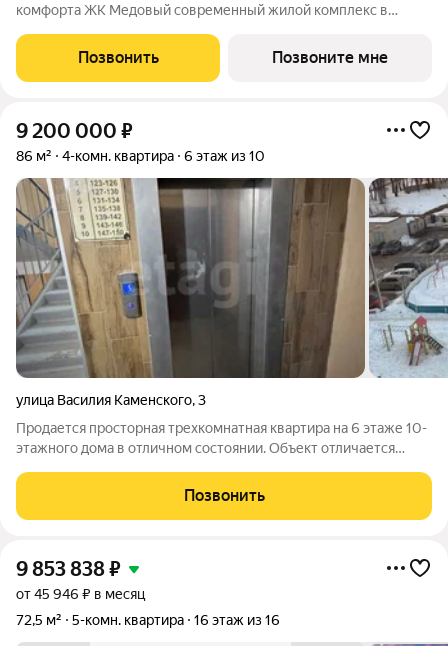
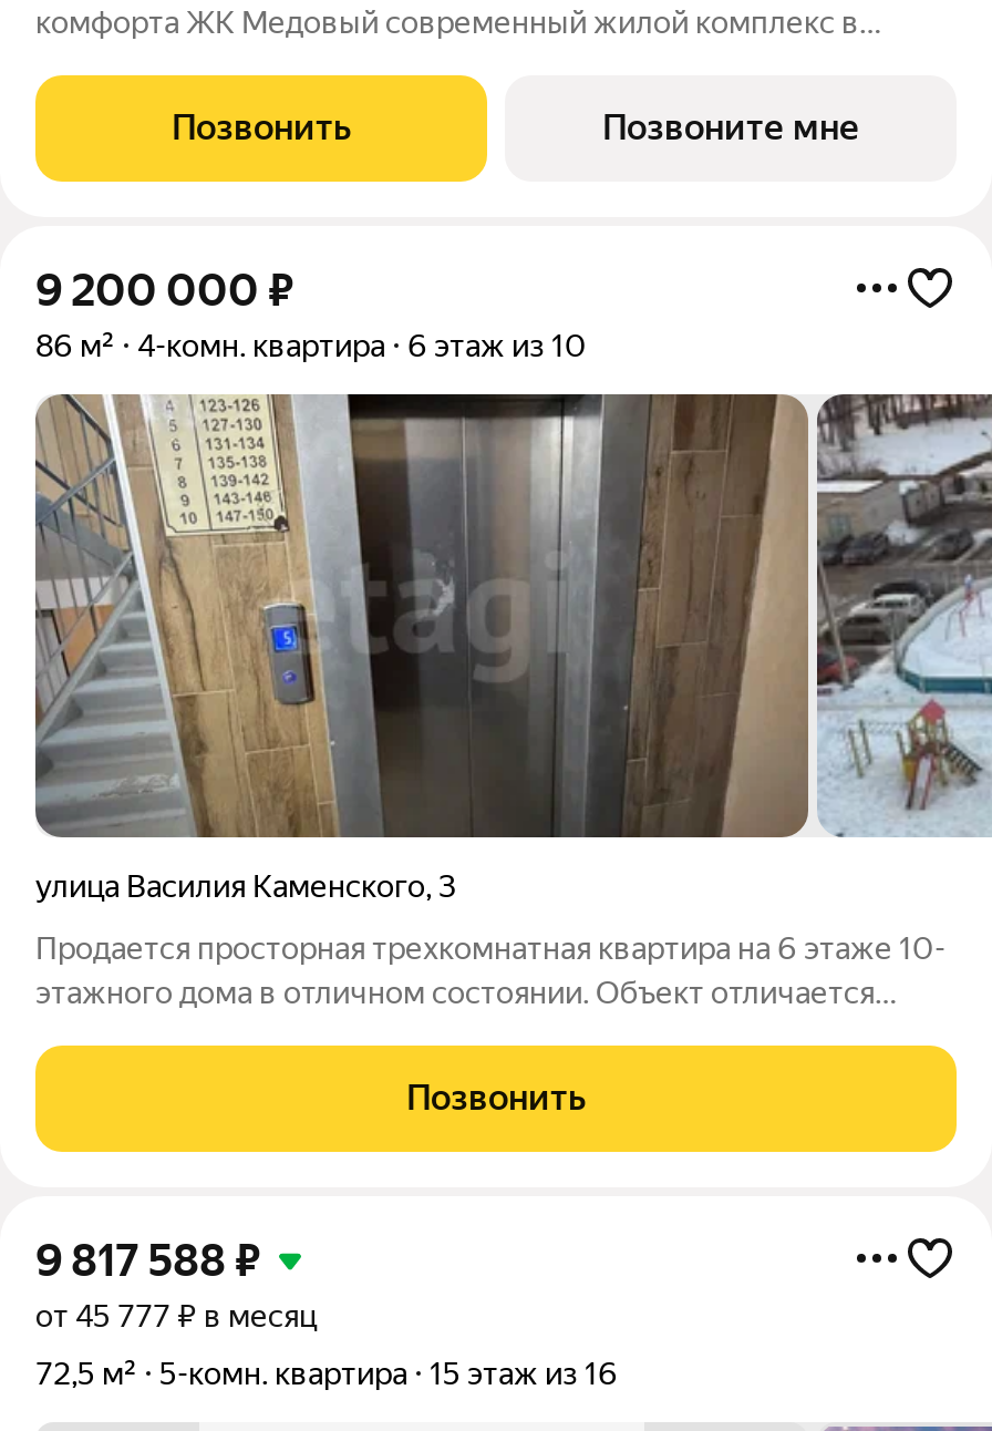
[16,557,121,581] 9 853 838 ₽ -> [35,1234,261,1287] 9 817 588 ₽
[16,586,145,602] от 45 946 ₽ в месяц -> [35,1299,317,1334] от 45 777 ₽ в месяц
[16,612,280,628] 72,5 м² 5-комн. квартира 16 этаж из 16 -> [35,1356,618,1392] 72,5 м² 5-комн. квартира 15 этаж из 16

